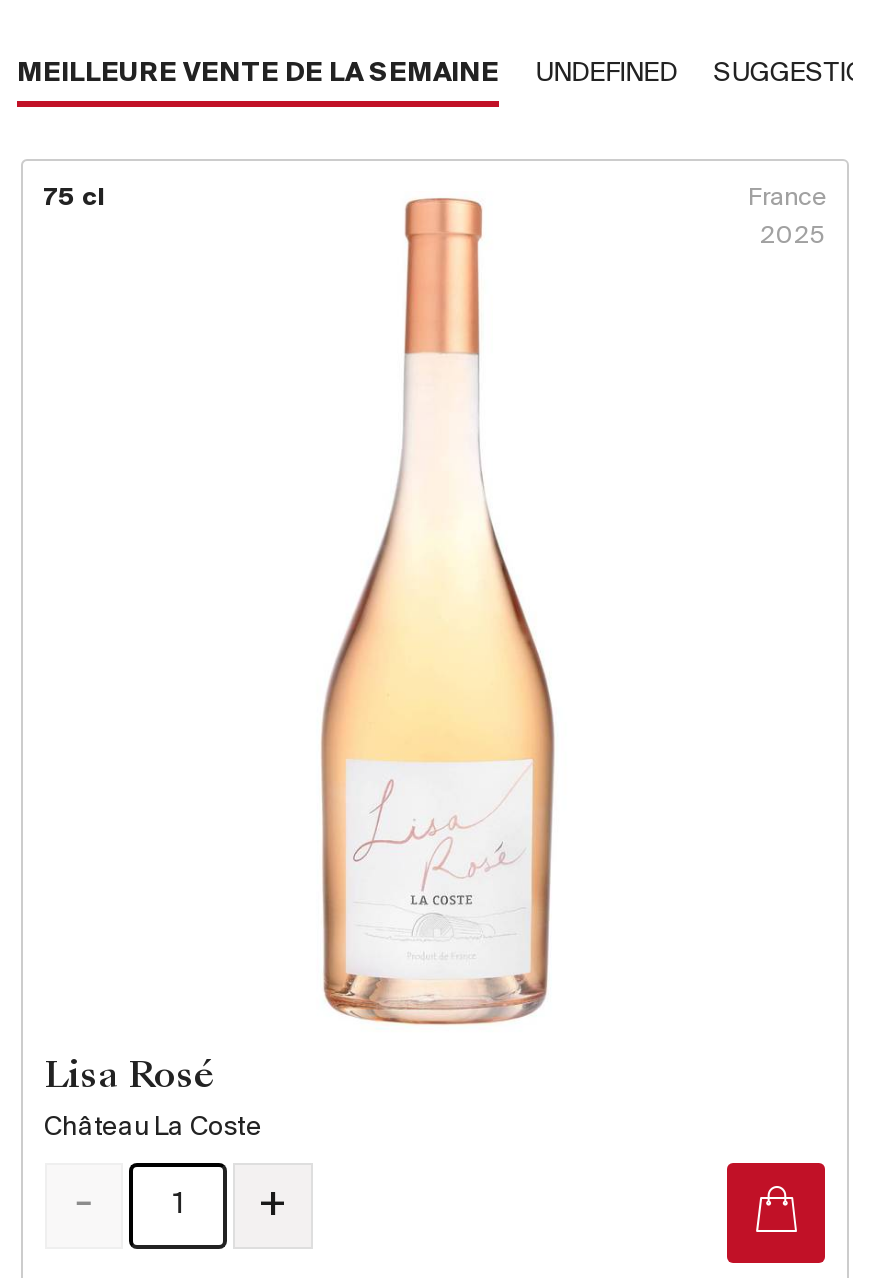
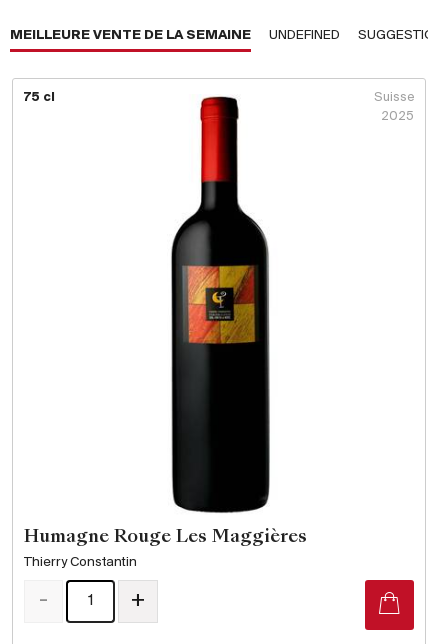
[748,185,826,211] France -> [374,91,414,104] Suisse
[319,197,557,1029] [image] -> [162,96,278,514] [image]
[44,1060,214,1094] Lisa Rosé -> [23,529,306,546] Humagne Rouge Les Maggières
[44,1112,262,1142] Château La Coste -> [23,555,136,570] Thierry Constantin

